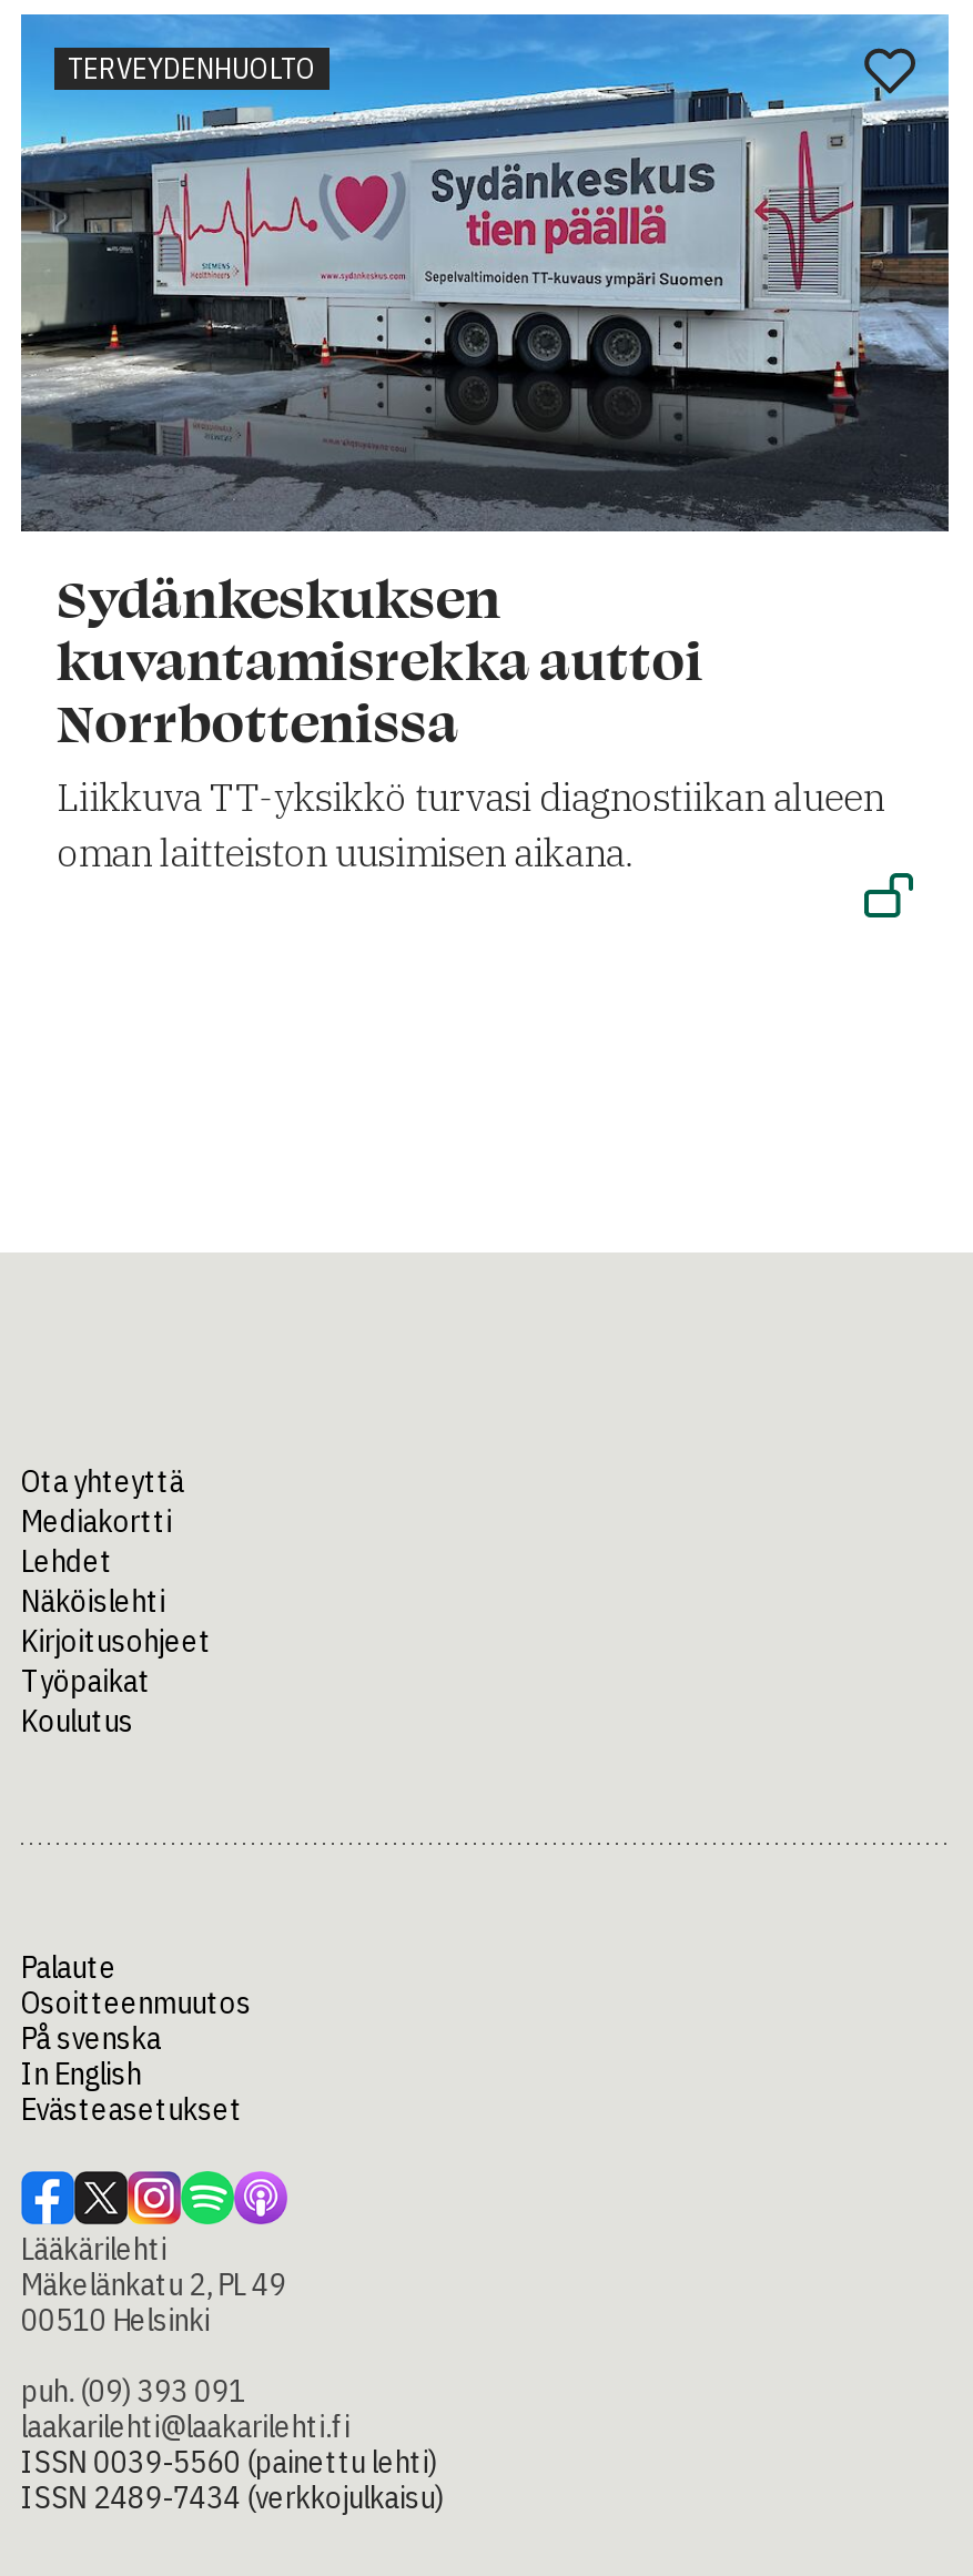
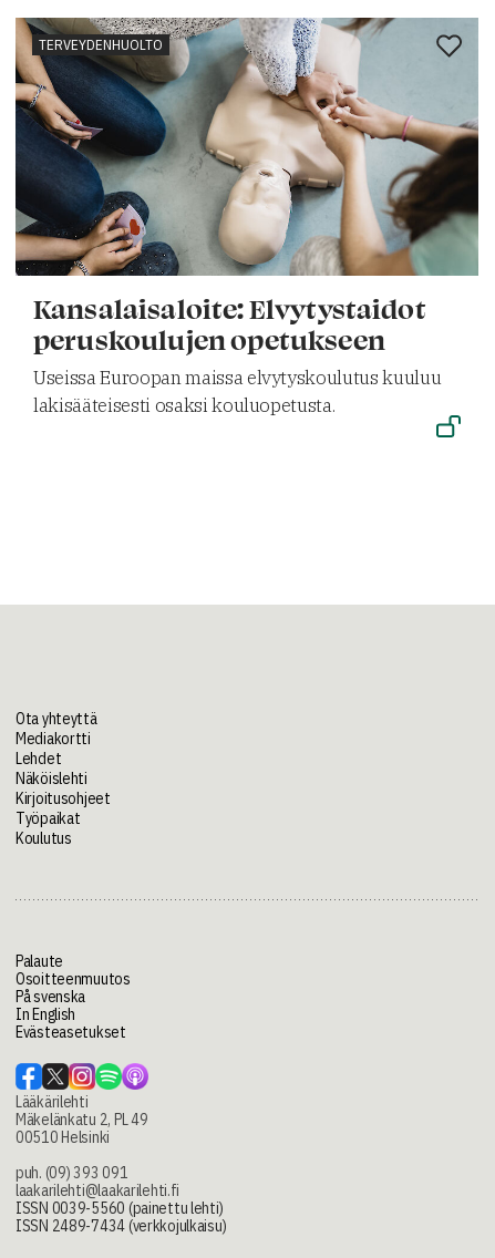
[19,12,951,877] [image] | Sydänkeskuksen | kuvantamisrekka auttoi | Norrbottenissa | Liikkuva TT-yksikkö turvasi diagnostiikan alueen | oman laitteiston uusimisen aikana. -> [14,17,478,417] [image] | Kansalaisaloite: Elvytystaidot | peruskoulujen opetukseen | Useissa Euroopan maissa elvytyskoulutus kuuluu | lakisääteisesti osaksi kouluopetusta.

